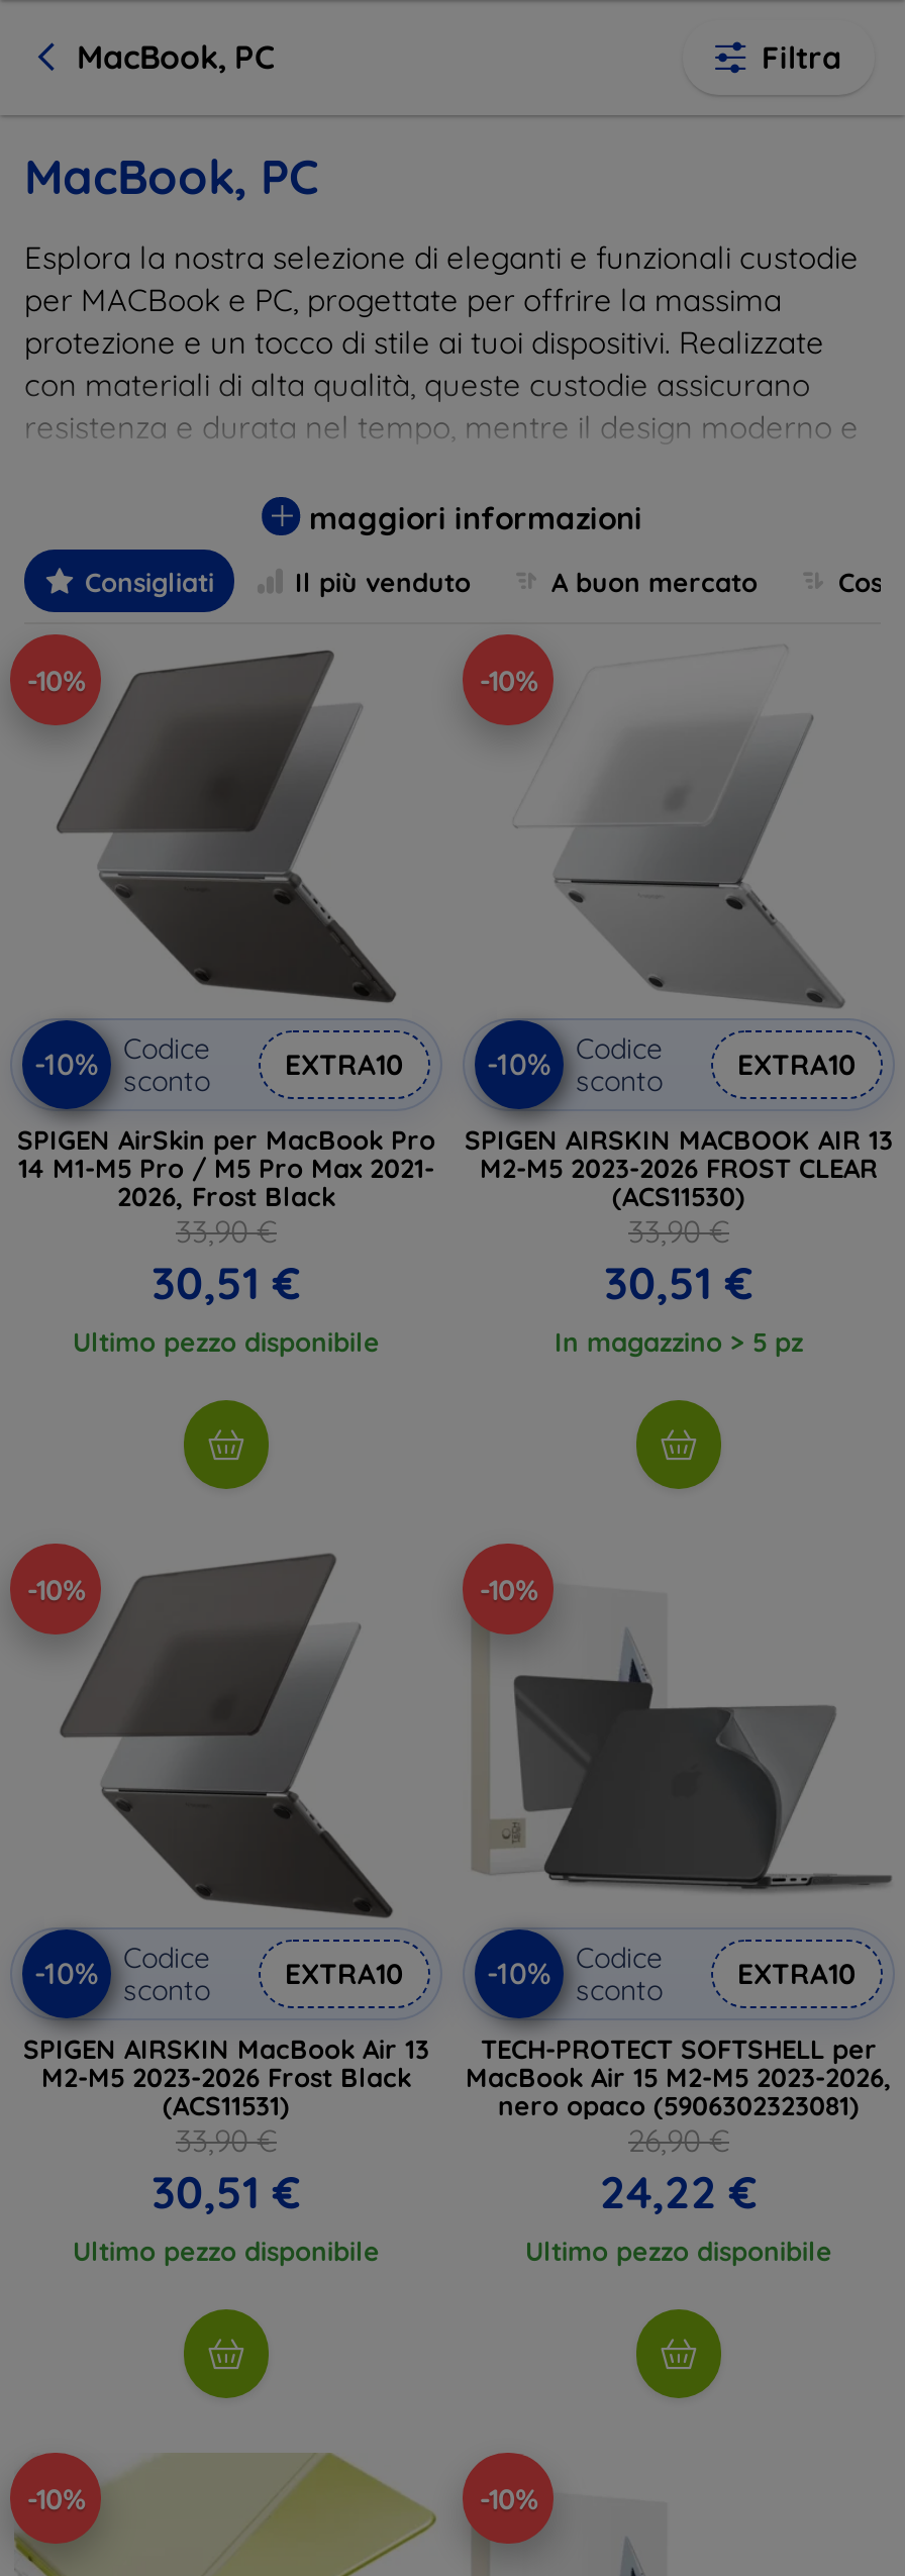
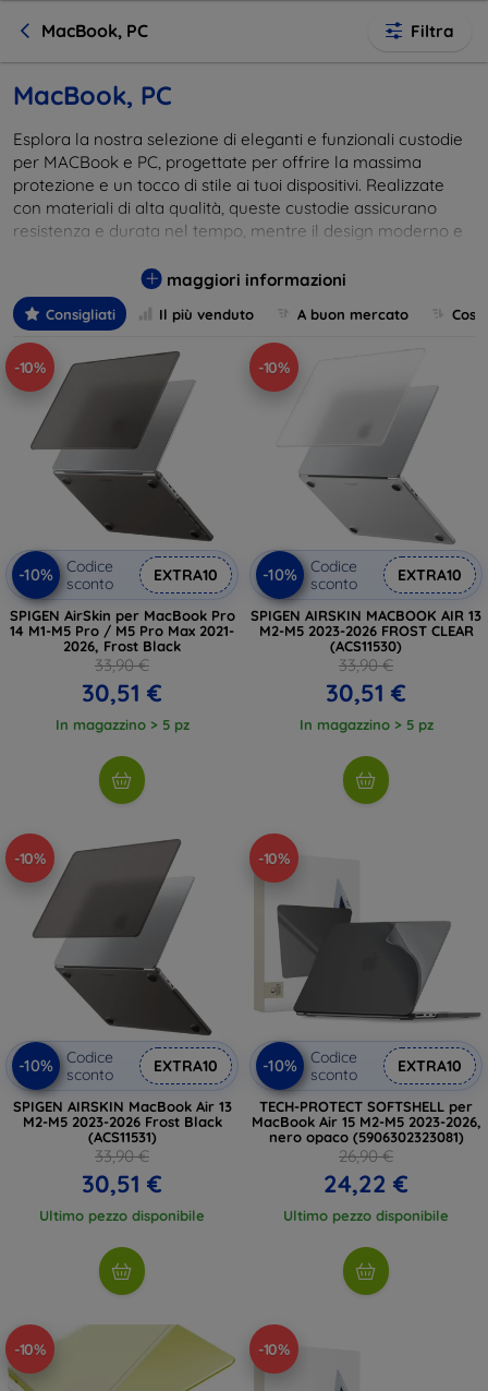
[73,1325,380,1358] Ultimo pezzo disponibile -> [55,716,189,733] In magazzino > 5 pz

